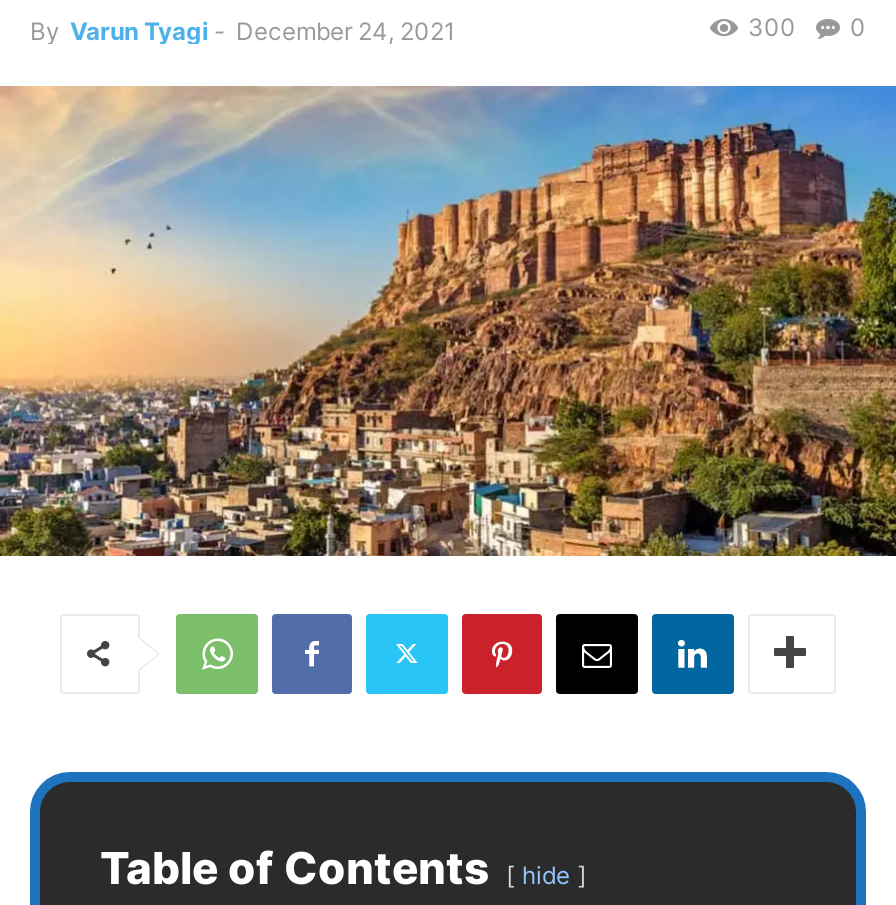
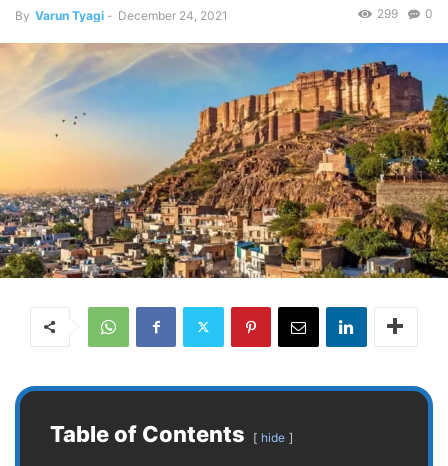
[748,12,866,42] 300 0 -> [377,6,433,21] 299 0

